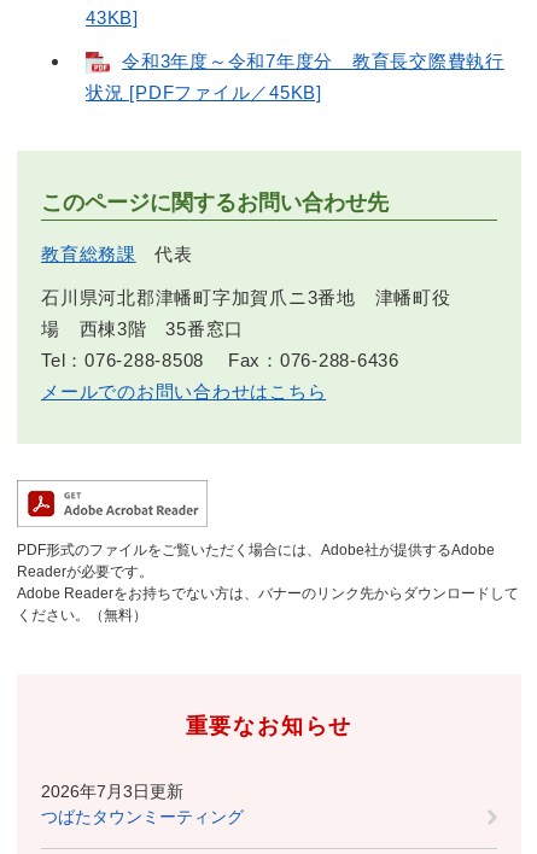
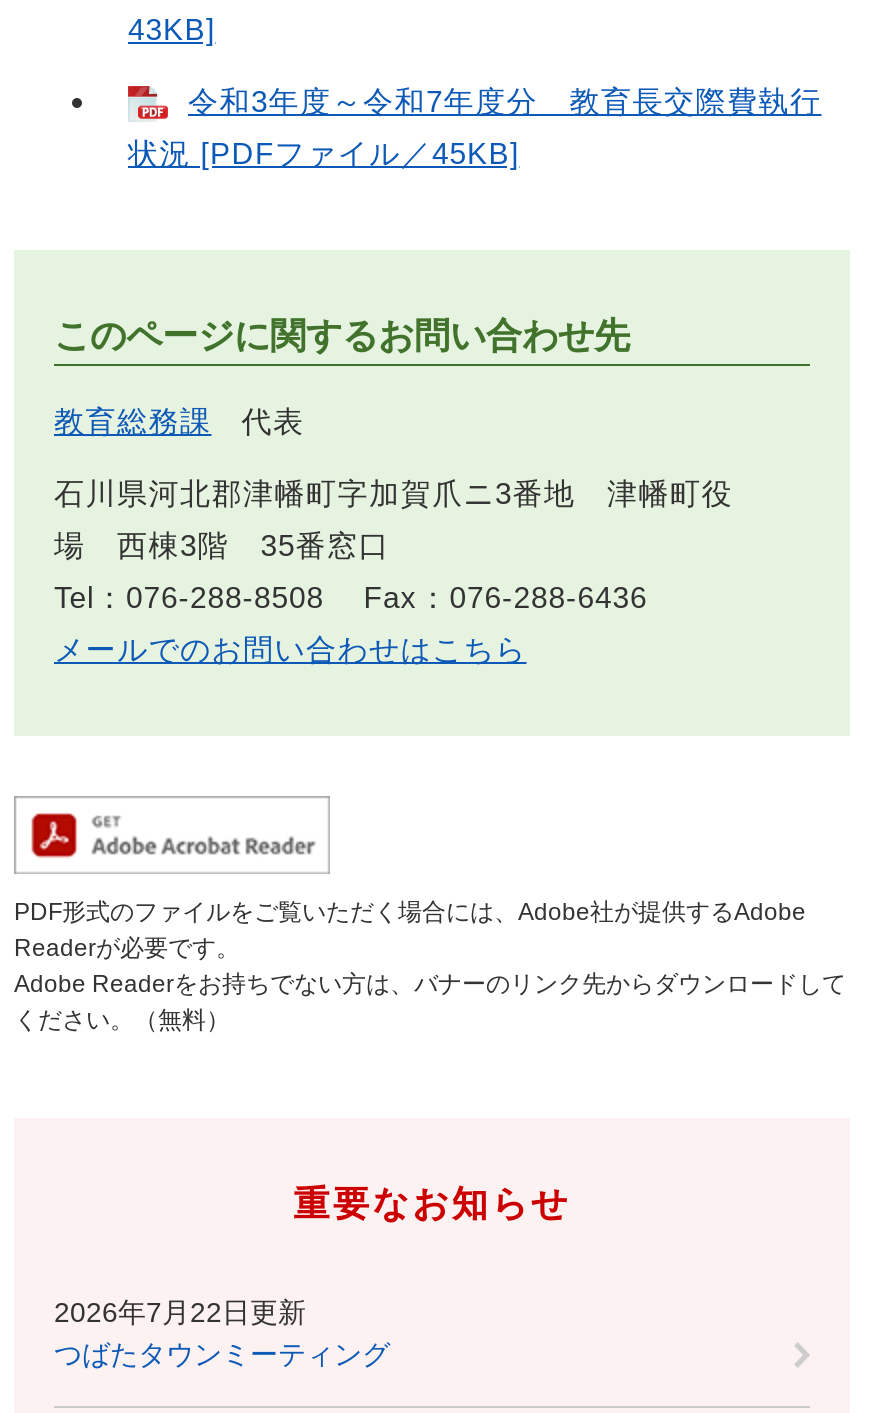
[41,781,183,800] 2026年7月3日更新 -> [54,1295,306,1327] 2026年7月22日更新

